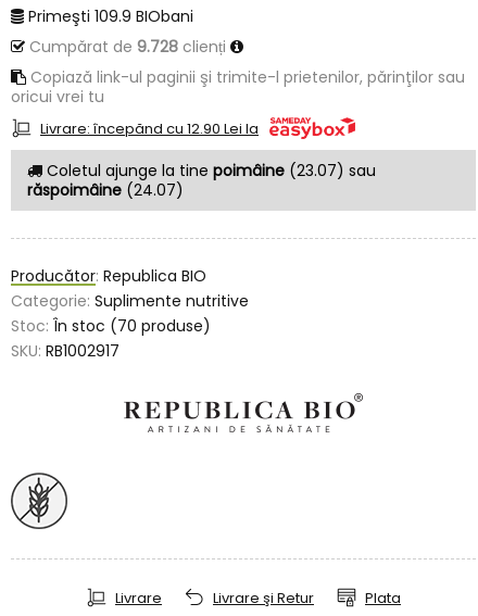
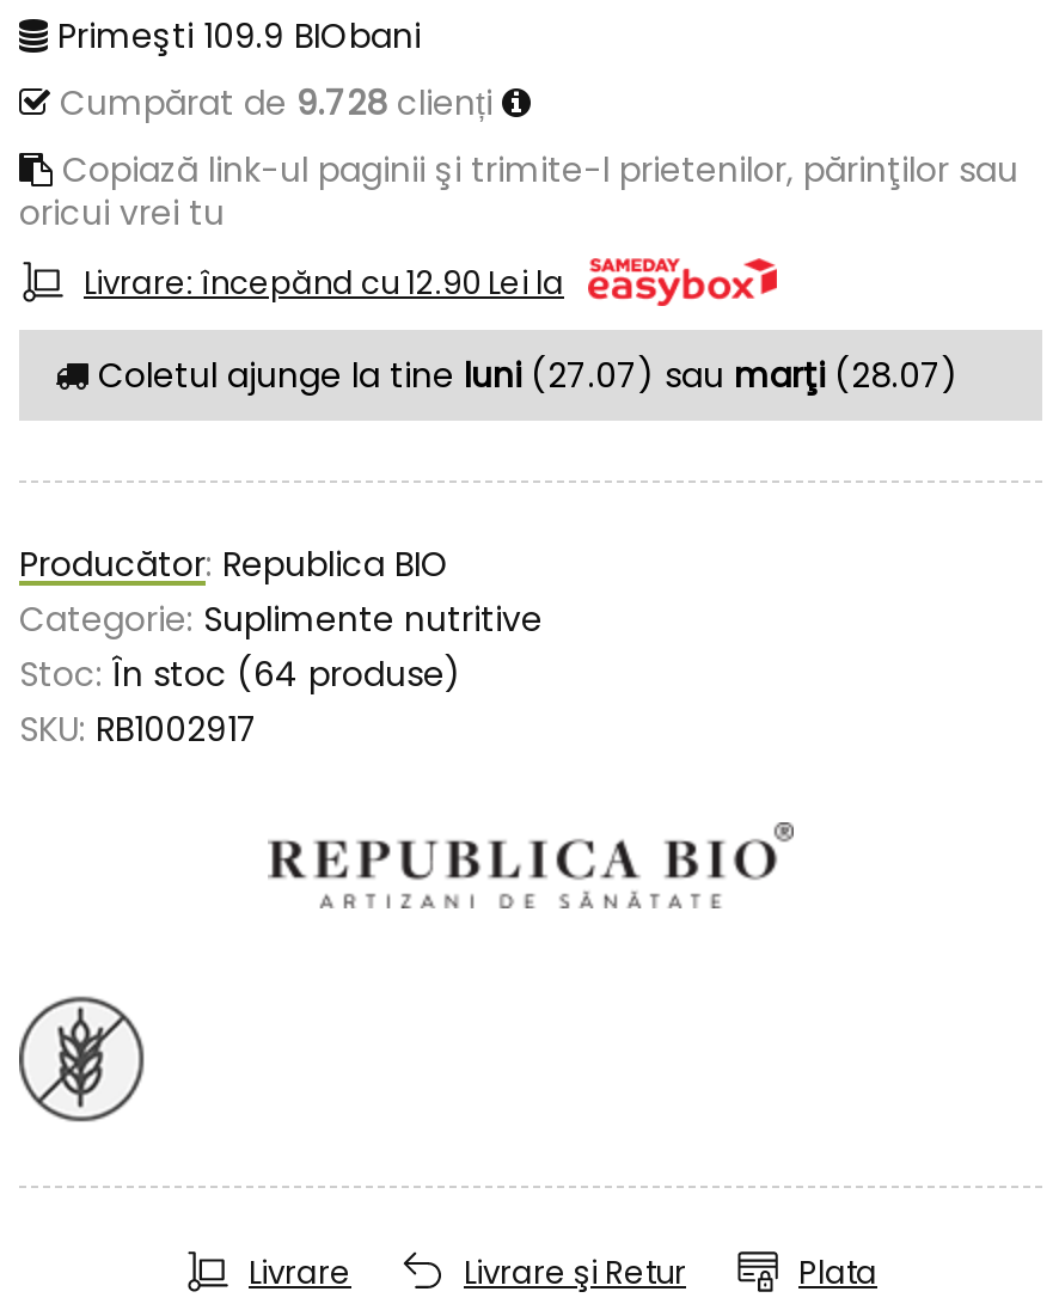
[27,160,376,201] Coletul ajunge la tine poimâine (23.07) sau | răspoimâine (24.07) -> [88,352,959,400] Coletul ajunge la tine luni (27.07) sau marţi (28.07)
[11,315,211,337] Stoc: În stoc (70 produse) -> [19,651,461,699] Stoc: În stoc (64 produse)

